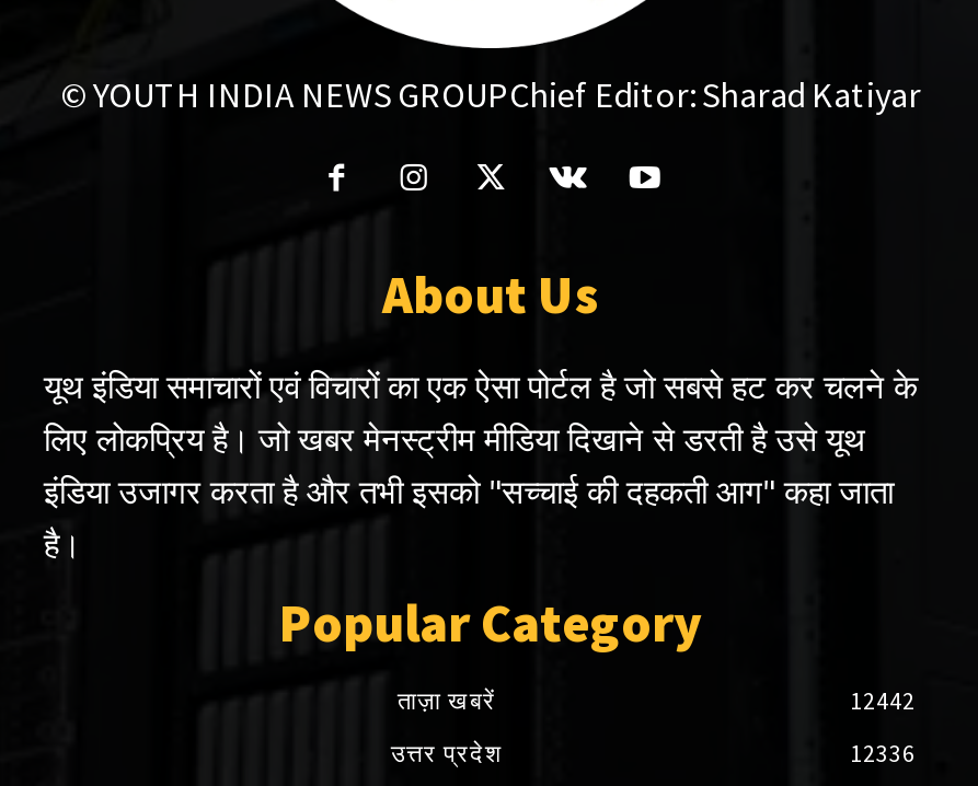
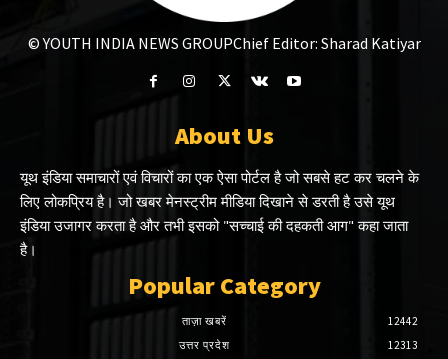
[850,739,916,770] 12336 -> [388,338,418,352] 12313

